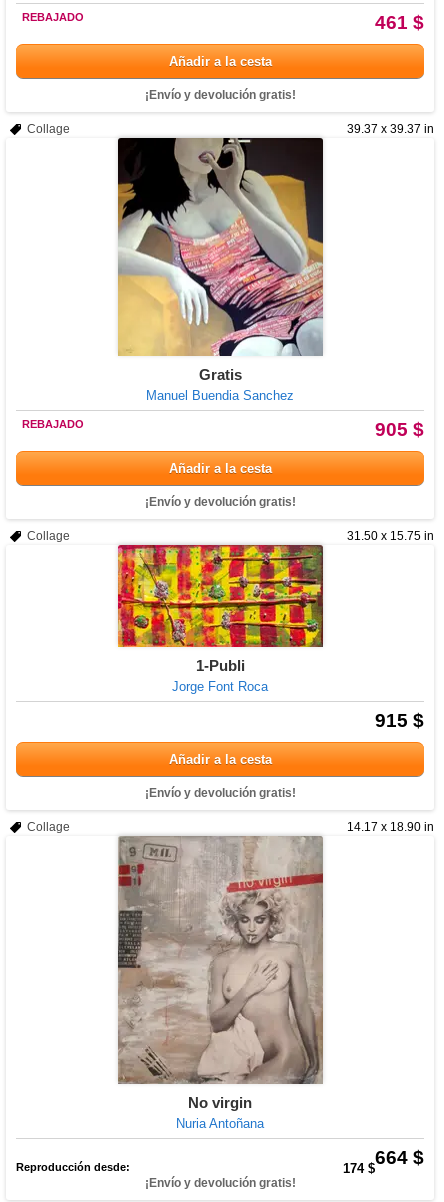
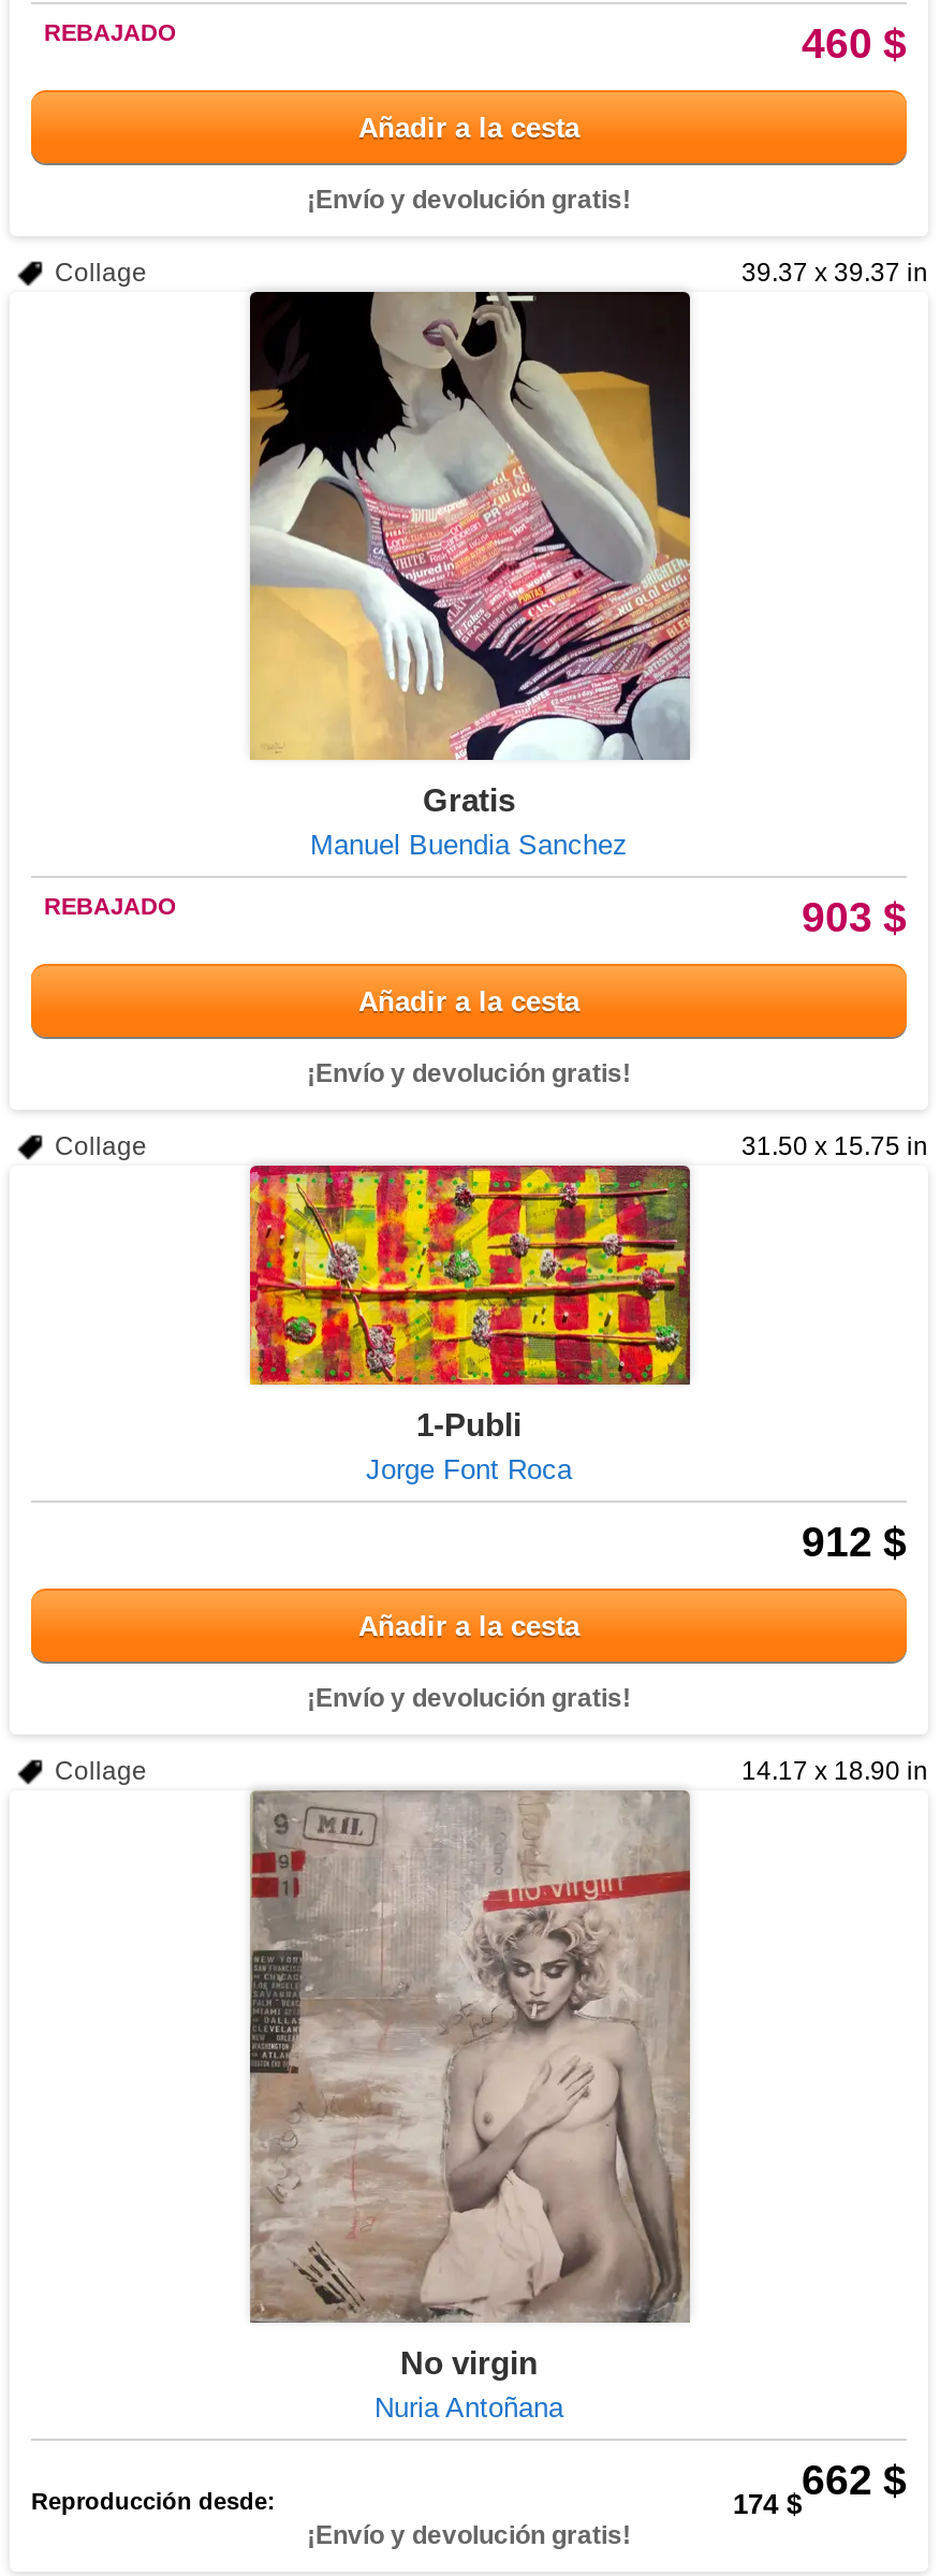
[375,11,424,33] 461 $ -> [802,19,907,67] 460 $
[375,418,424,440] 905 $ -> [802,893,907,940] 903 $
[375,709,424,731] 915 $ -> [802,1518,907,1565] 912 $
[375,1146,424,1168] 664 $ -> [802,2456,907,2503] 662 $

